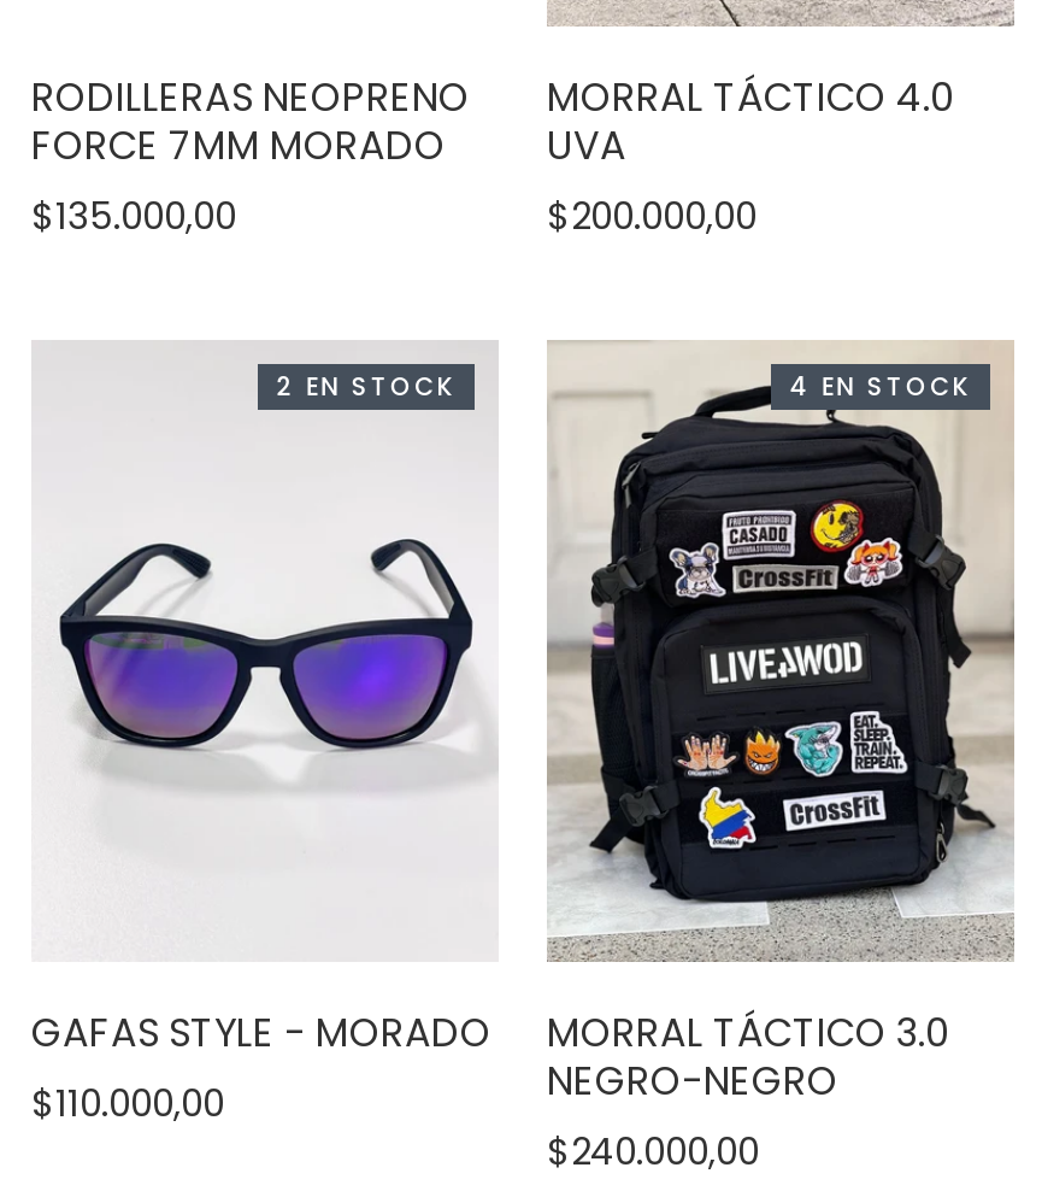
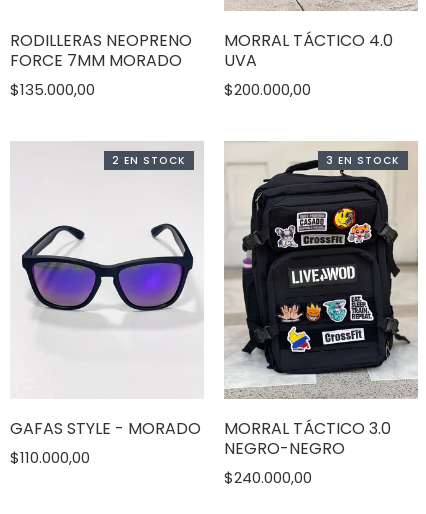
[790,368,971,404] 4 EN STOCK -> [326,153,400,168] 3 EN STOCK

